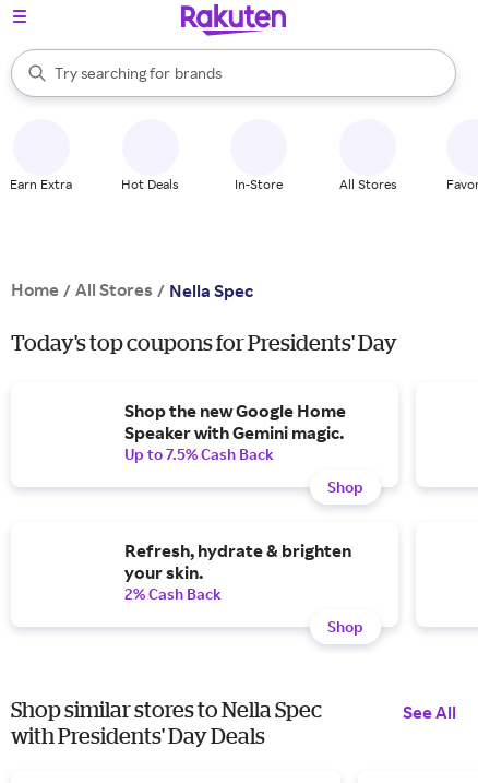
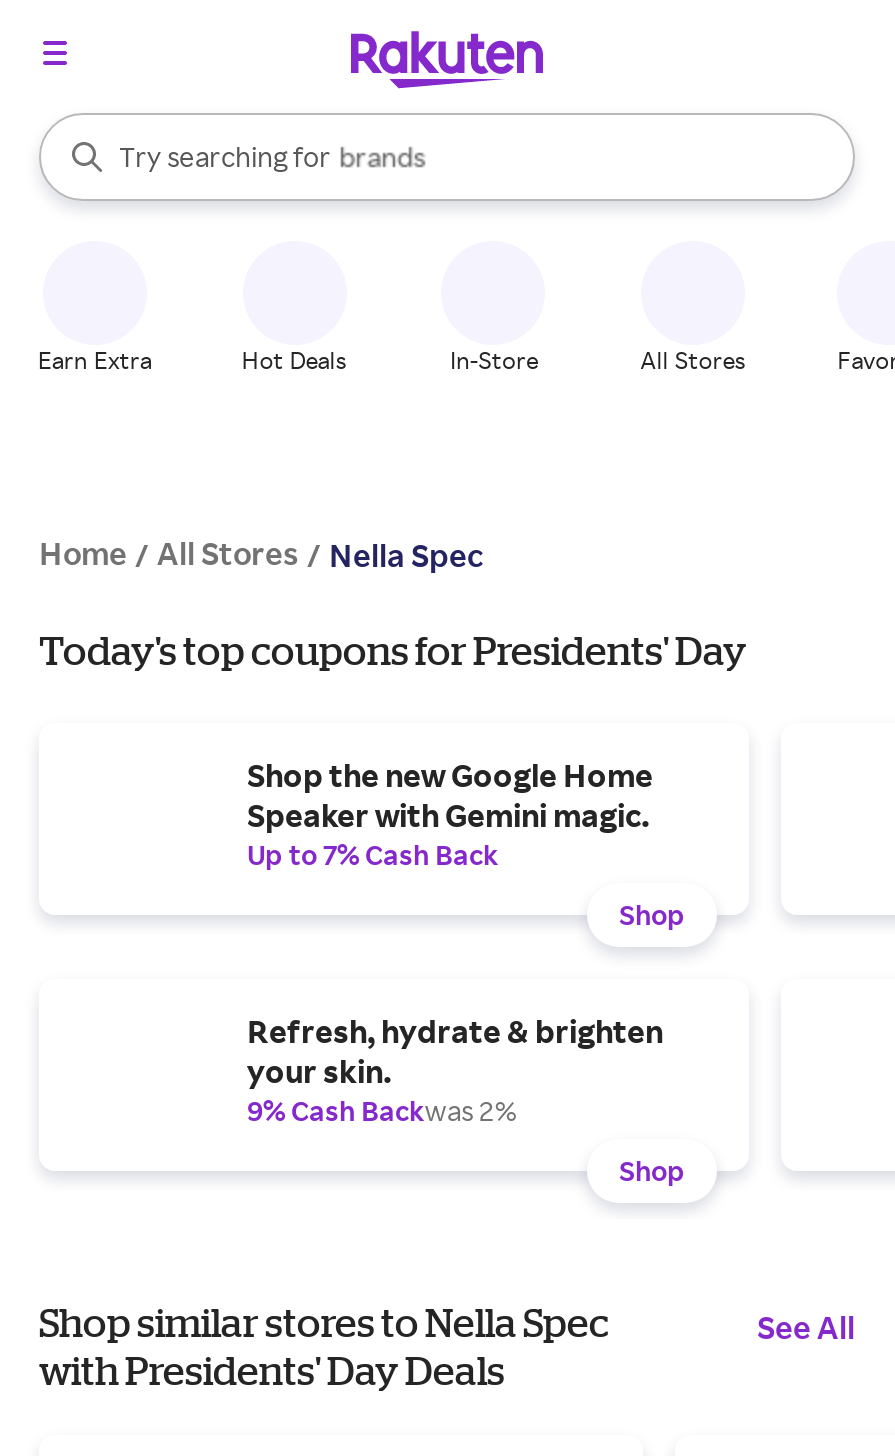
[124,444,274,463] Up to 7.5% Cash Back -> [247,837,499,871] Up to 7% Cash Back
[124,584,222,603] 2% Cash Back -> [247,1093,517,1127] 9% Cash Backwas 2%

